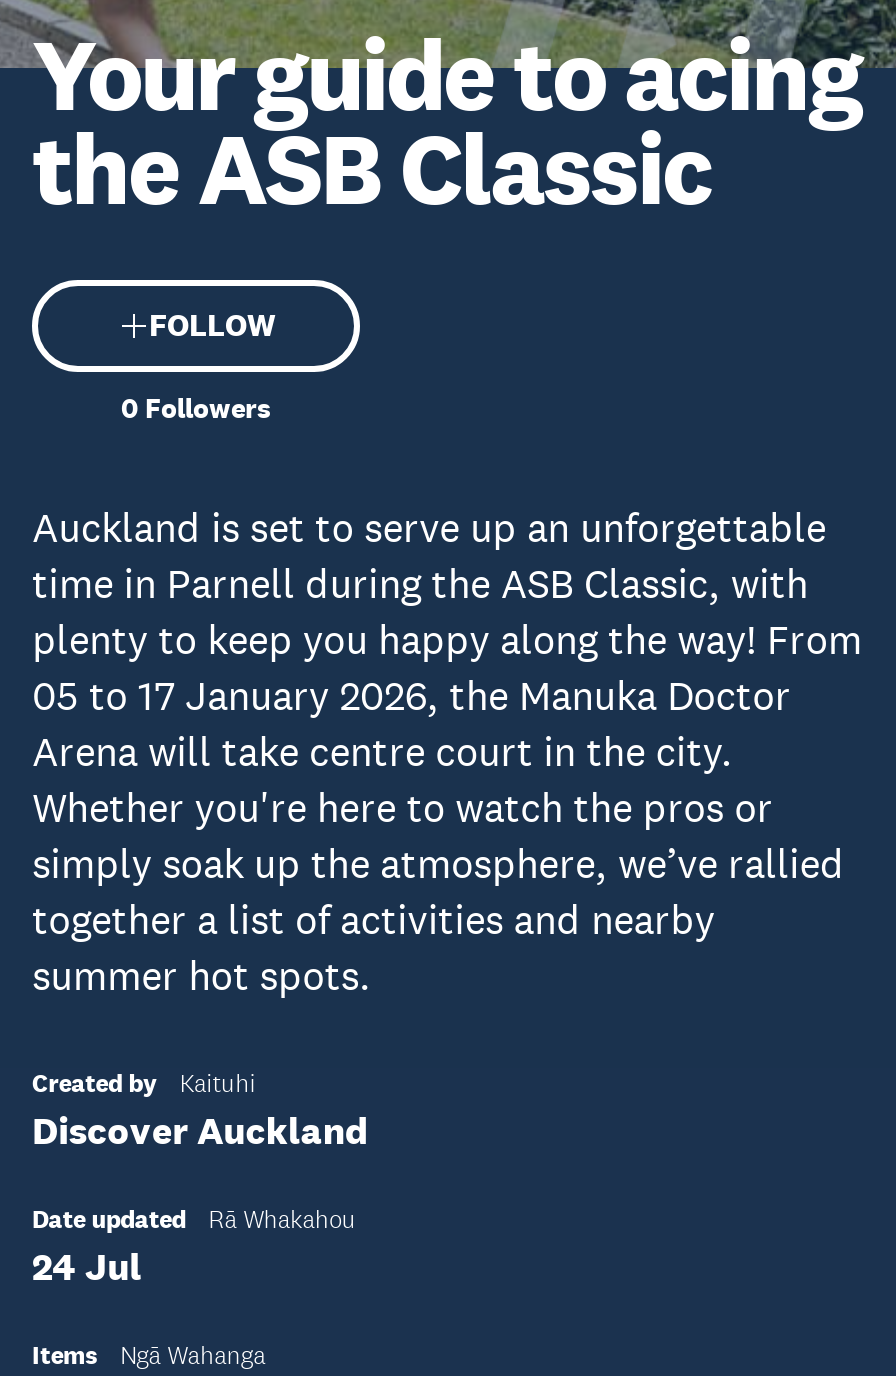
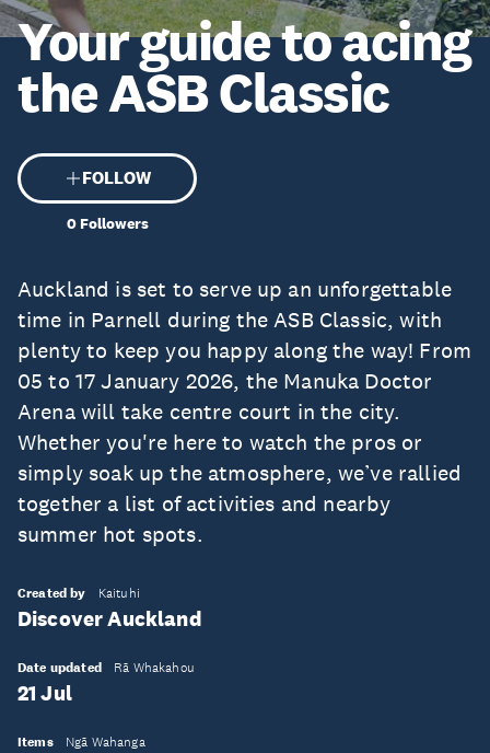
[32,1244,142,1290] 24 Jul -> [17,681,72,706] 21 Jul

